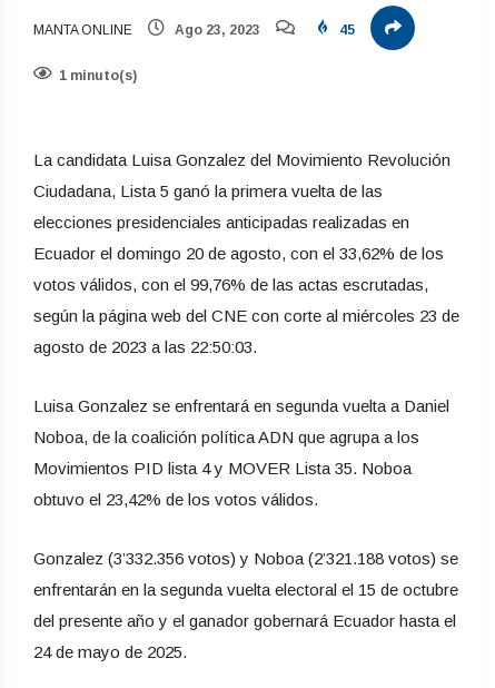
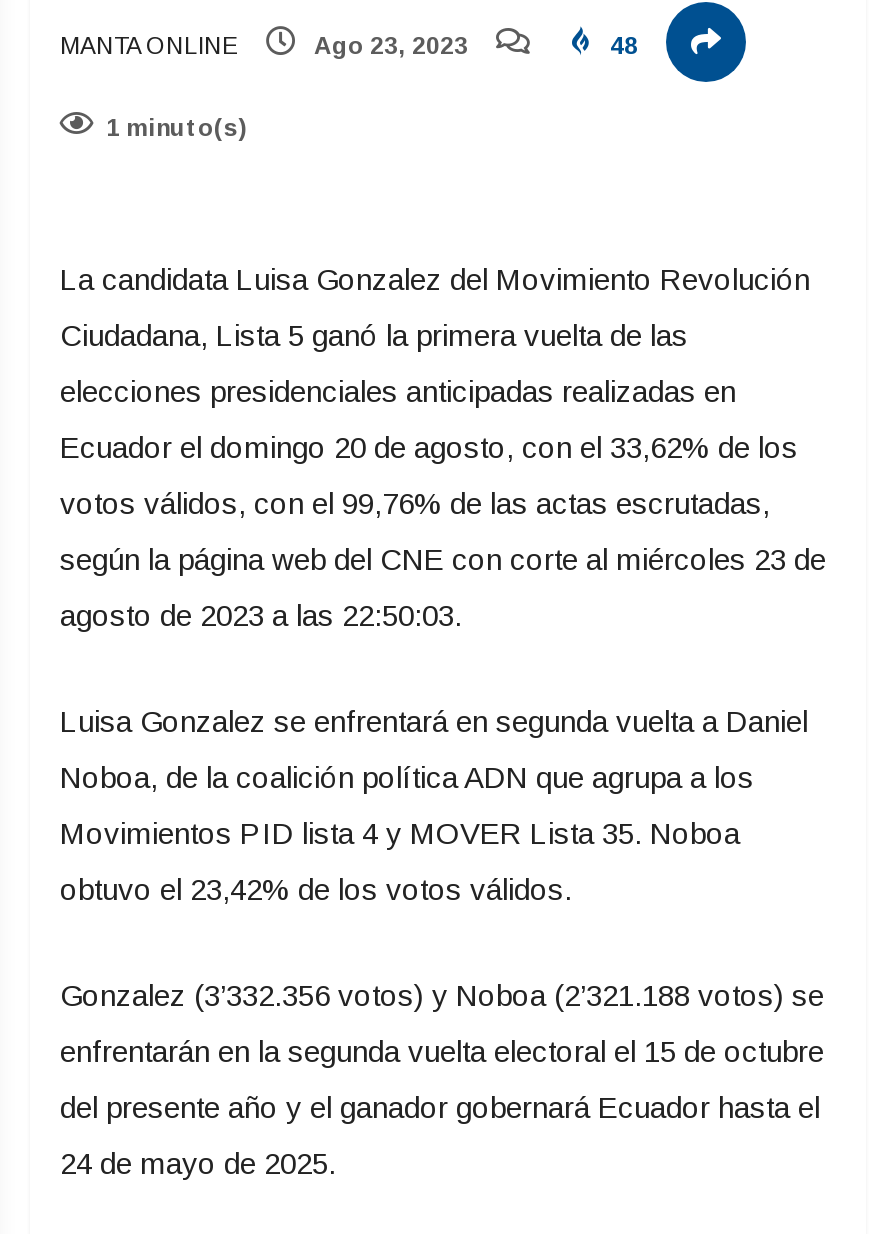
[336,23,355,38] 45 -> [604,33,638,61] 48

